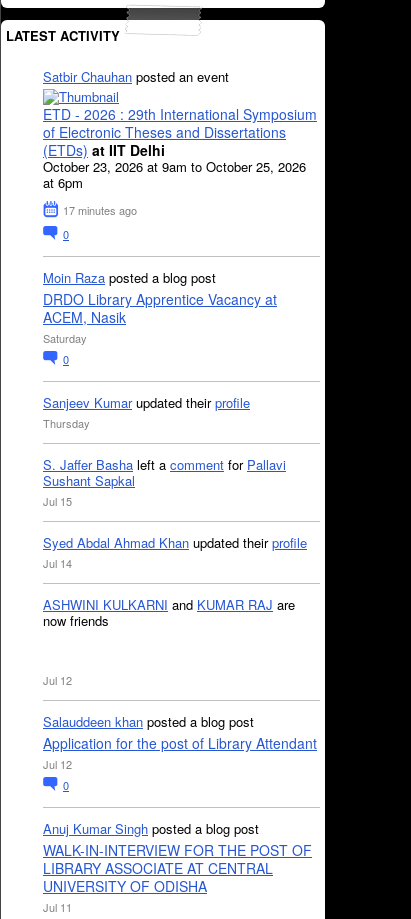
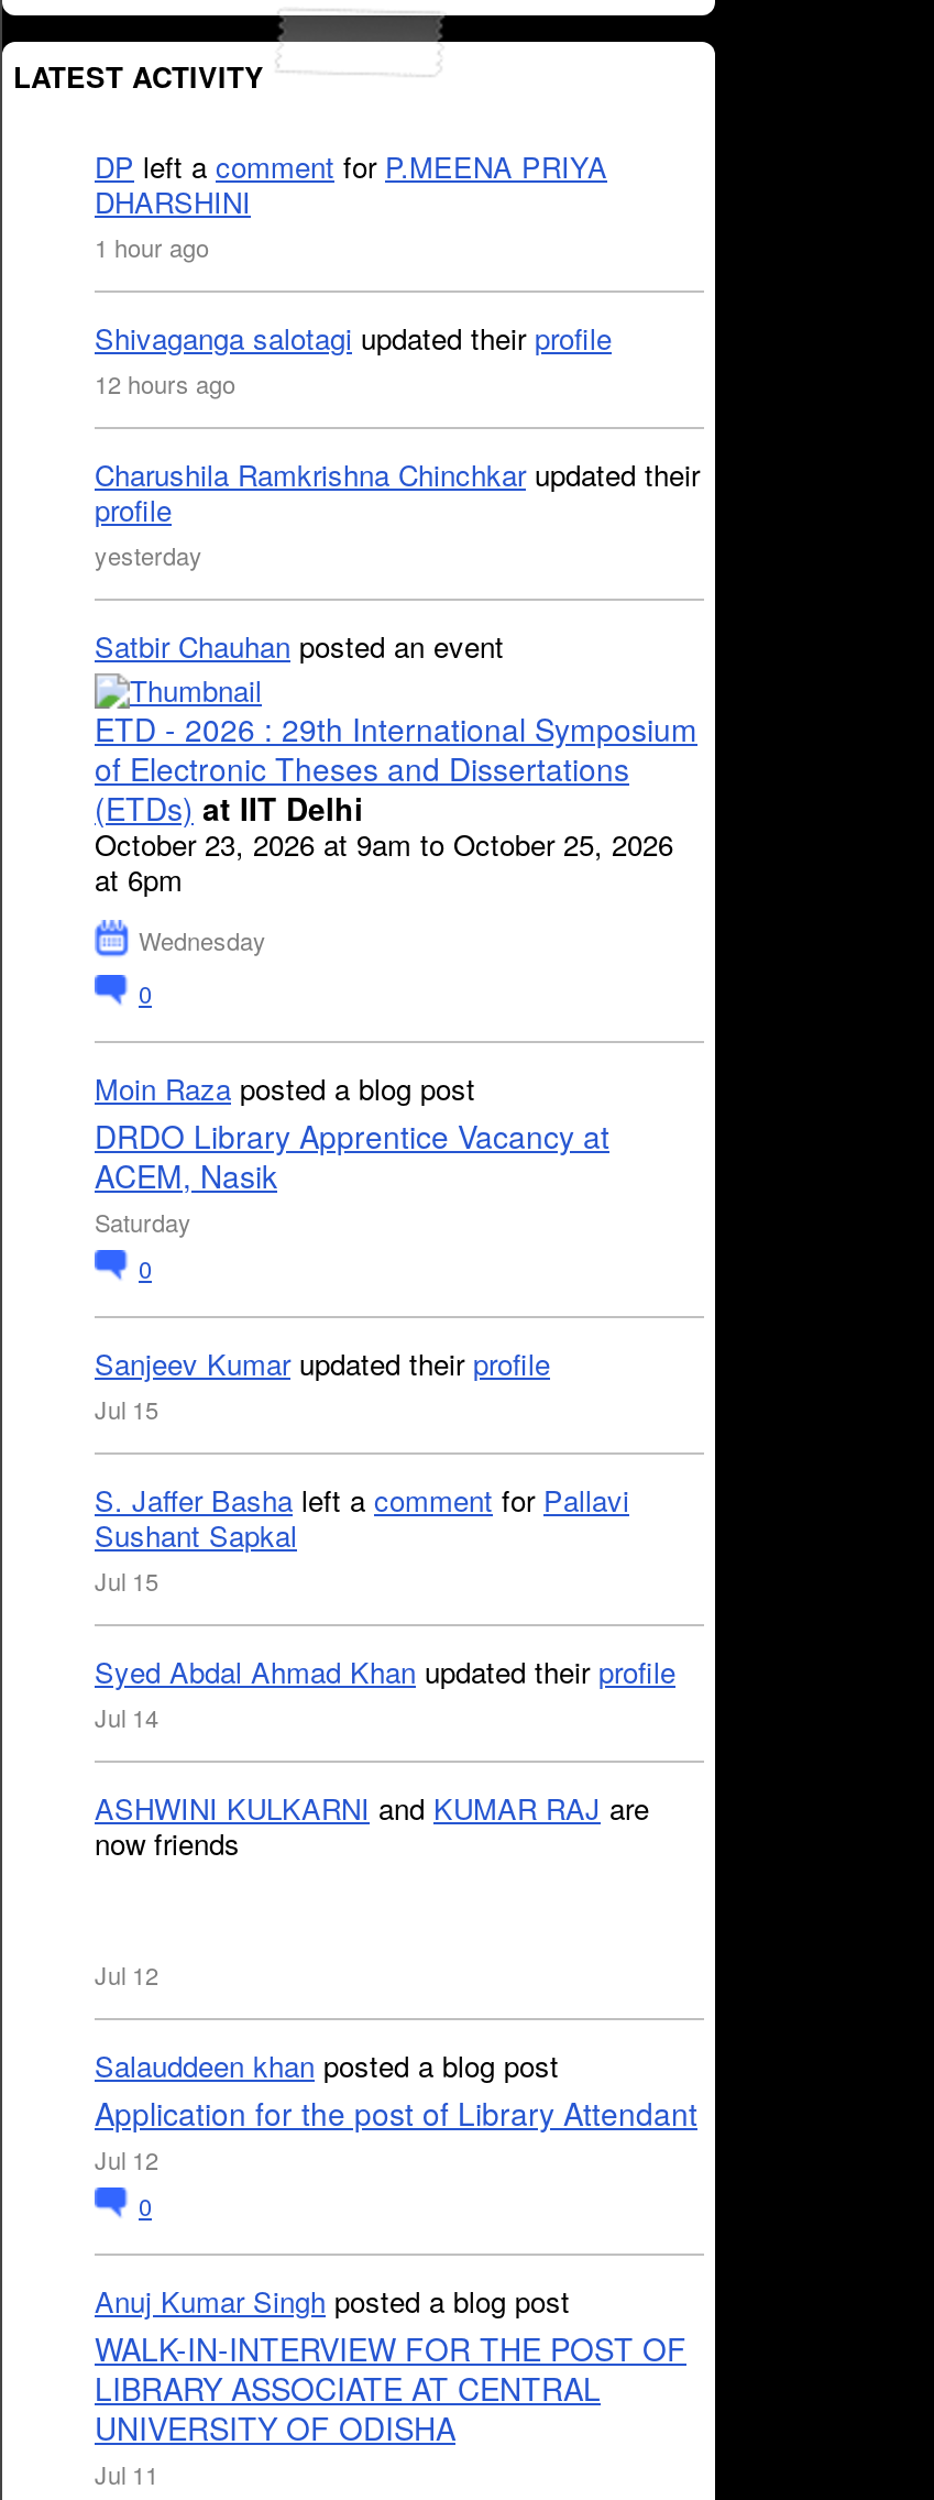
none -> [95,145,700,572] DP left a comment for P.MEENA PRIYA | DHARSHINI | 1 hour ago | Shivaganga salotagi updated their profile | 12 hours ago | Charushila Ramkrishna Chinchkar updated their | profile | yesterday
[63,202,137,218] 17 minutes ago -> [139,923,266,958] Wednesday
[43,415,90,431] Thursday -> [95,1391,158,1426] Jul 15

